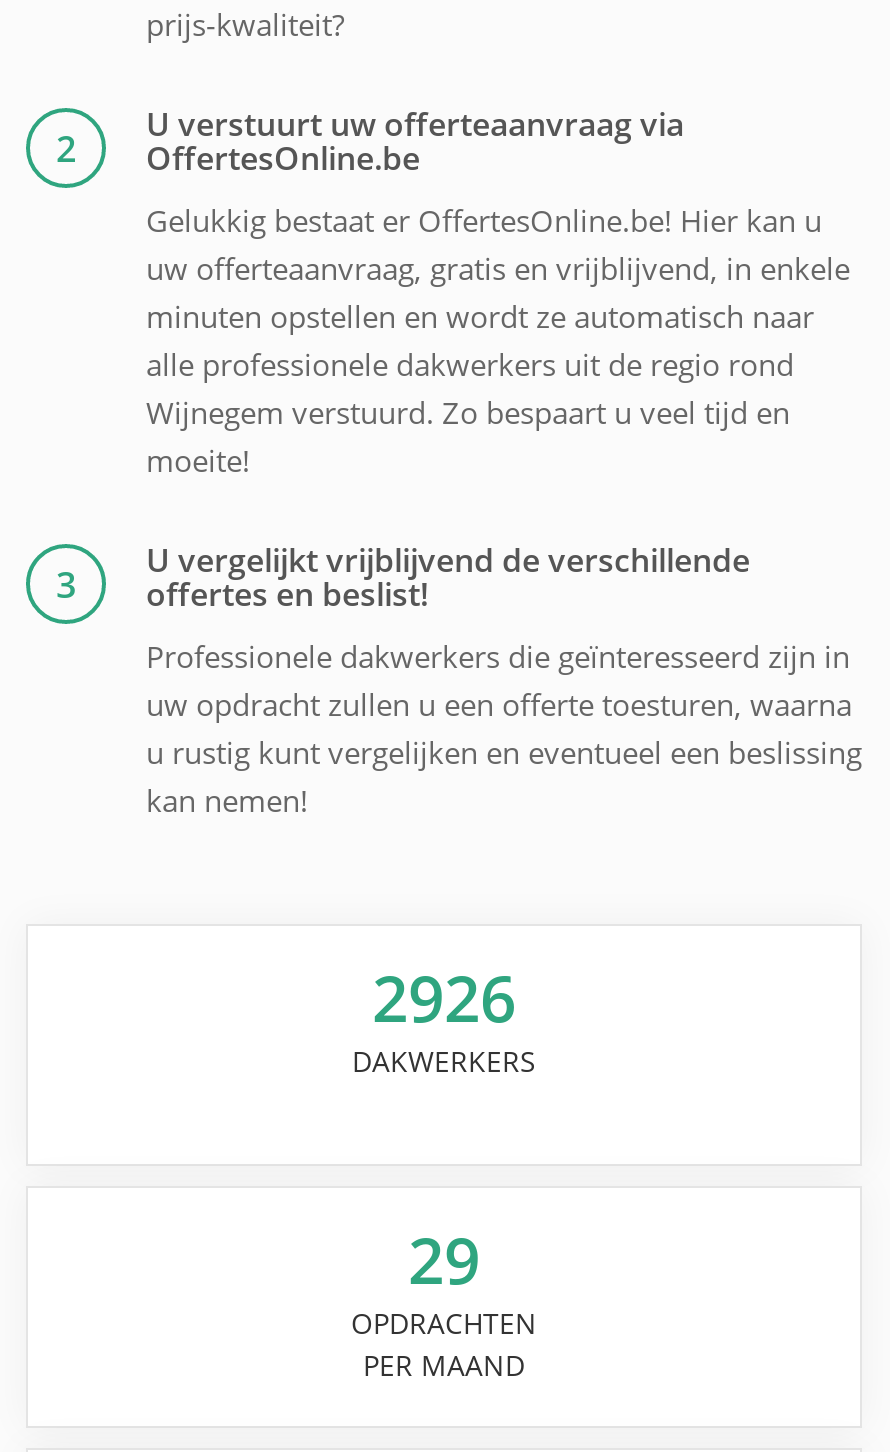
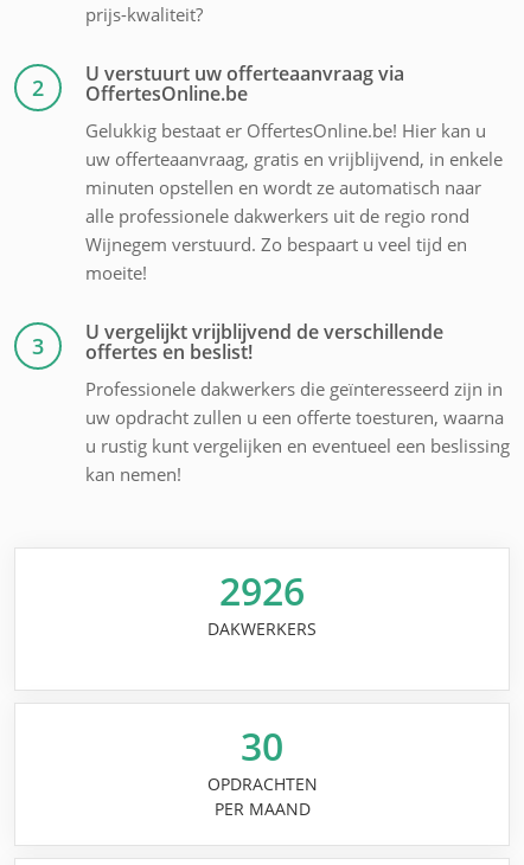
[408,1216,480,1302] 29 -> [241,720,283,771] 30

